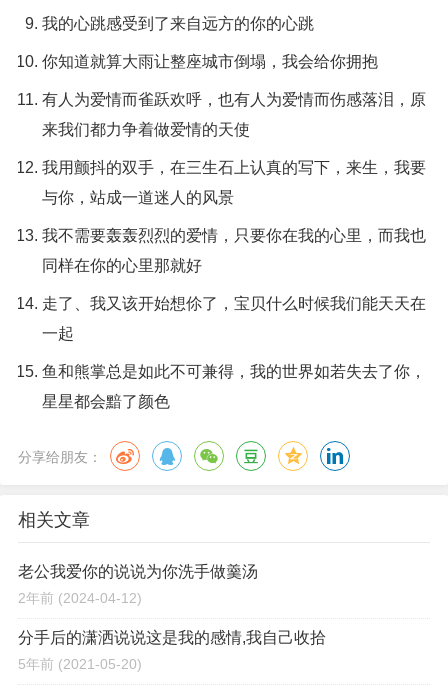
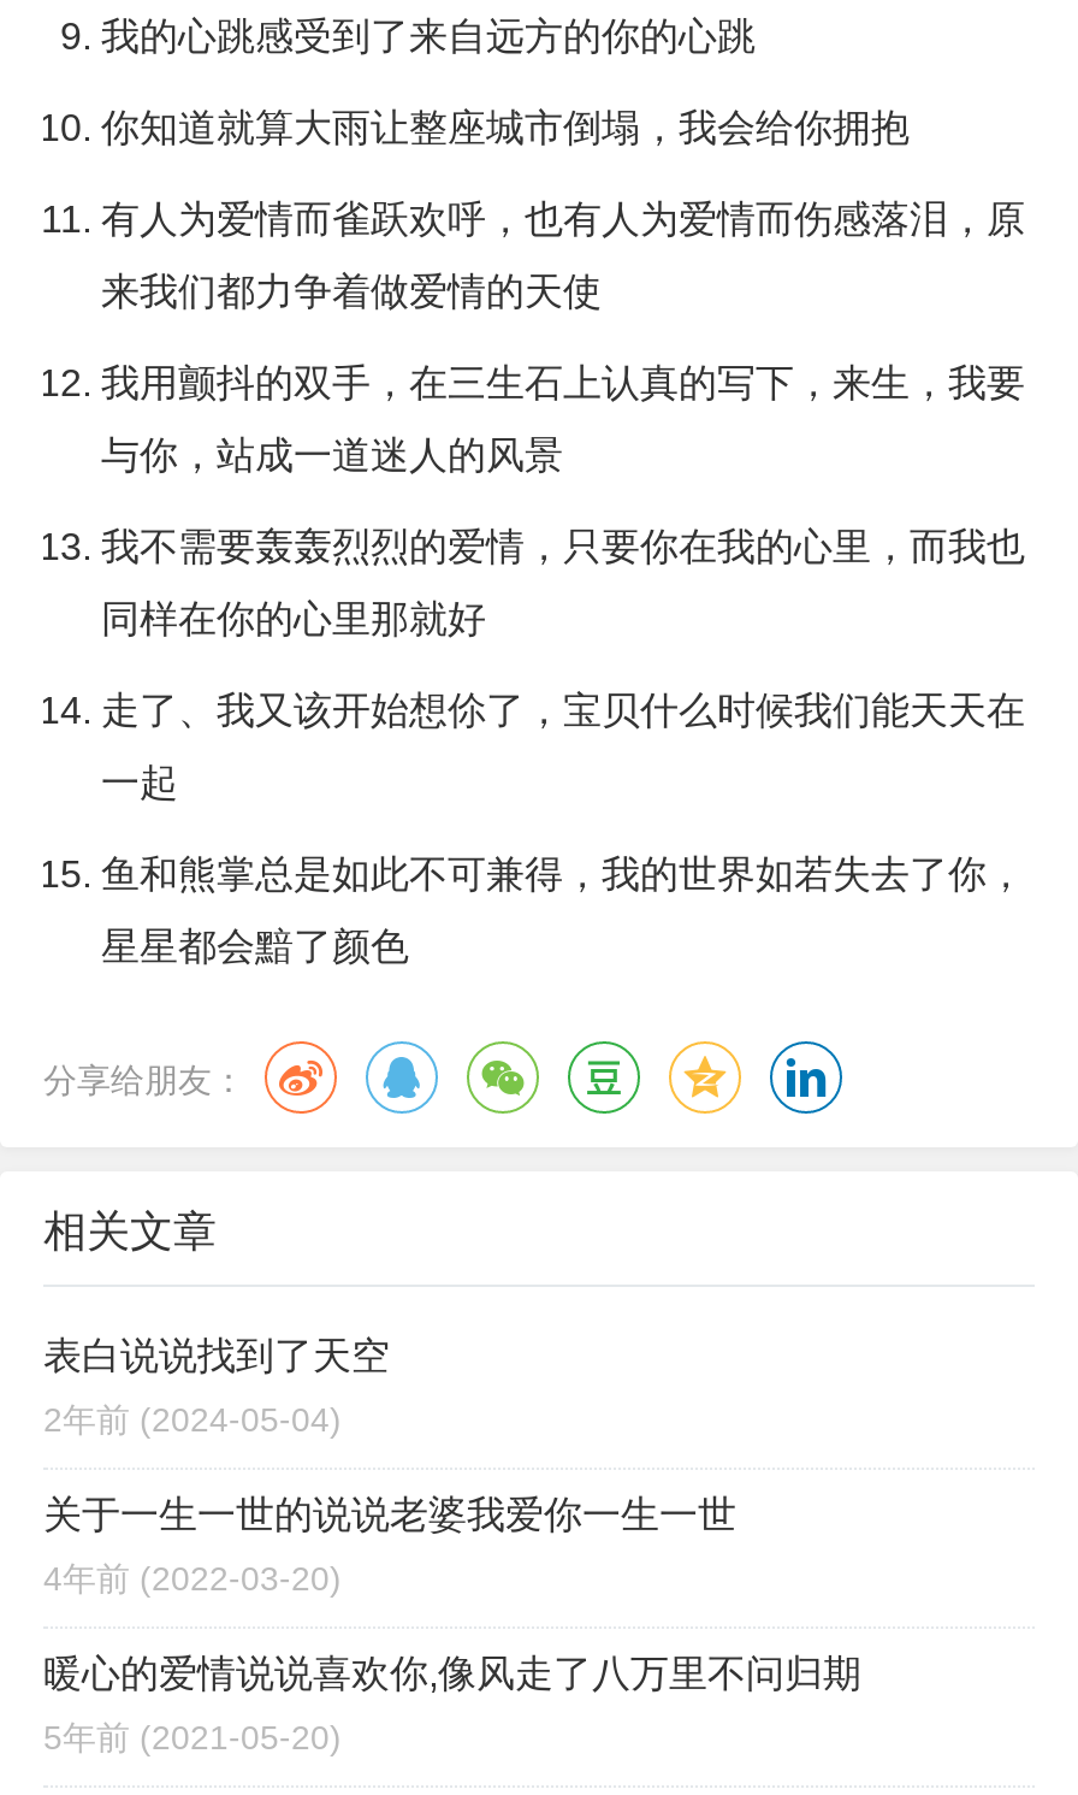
[18,563,326,646] 老公我爱你的说说为你洗手做羹汤 | 2年前(2024-04-12) | 分手后的潇洒说说这是我的感情,我自己收拾 -> [43,1335,861,1694] 表白说说找到了天空 | 2年前(2024-05-04) | 关于一生一世的说说老婆我爱你一生一世 | 4年前(2022-03-20) | 暖心的爱情说说喜欢你,像风走了八万里不问归期

